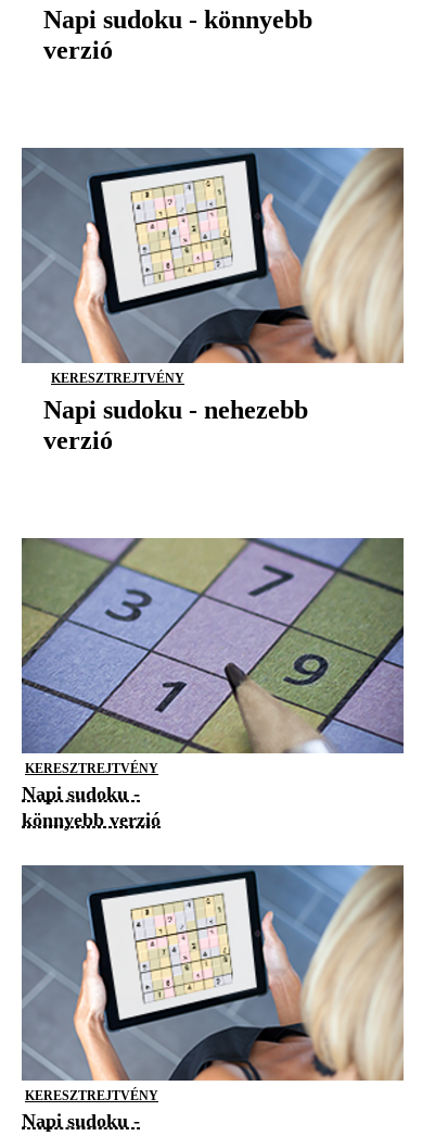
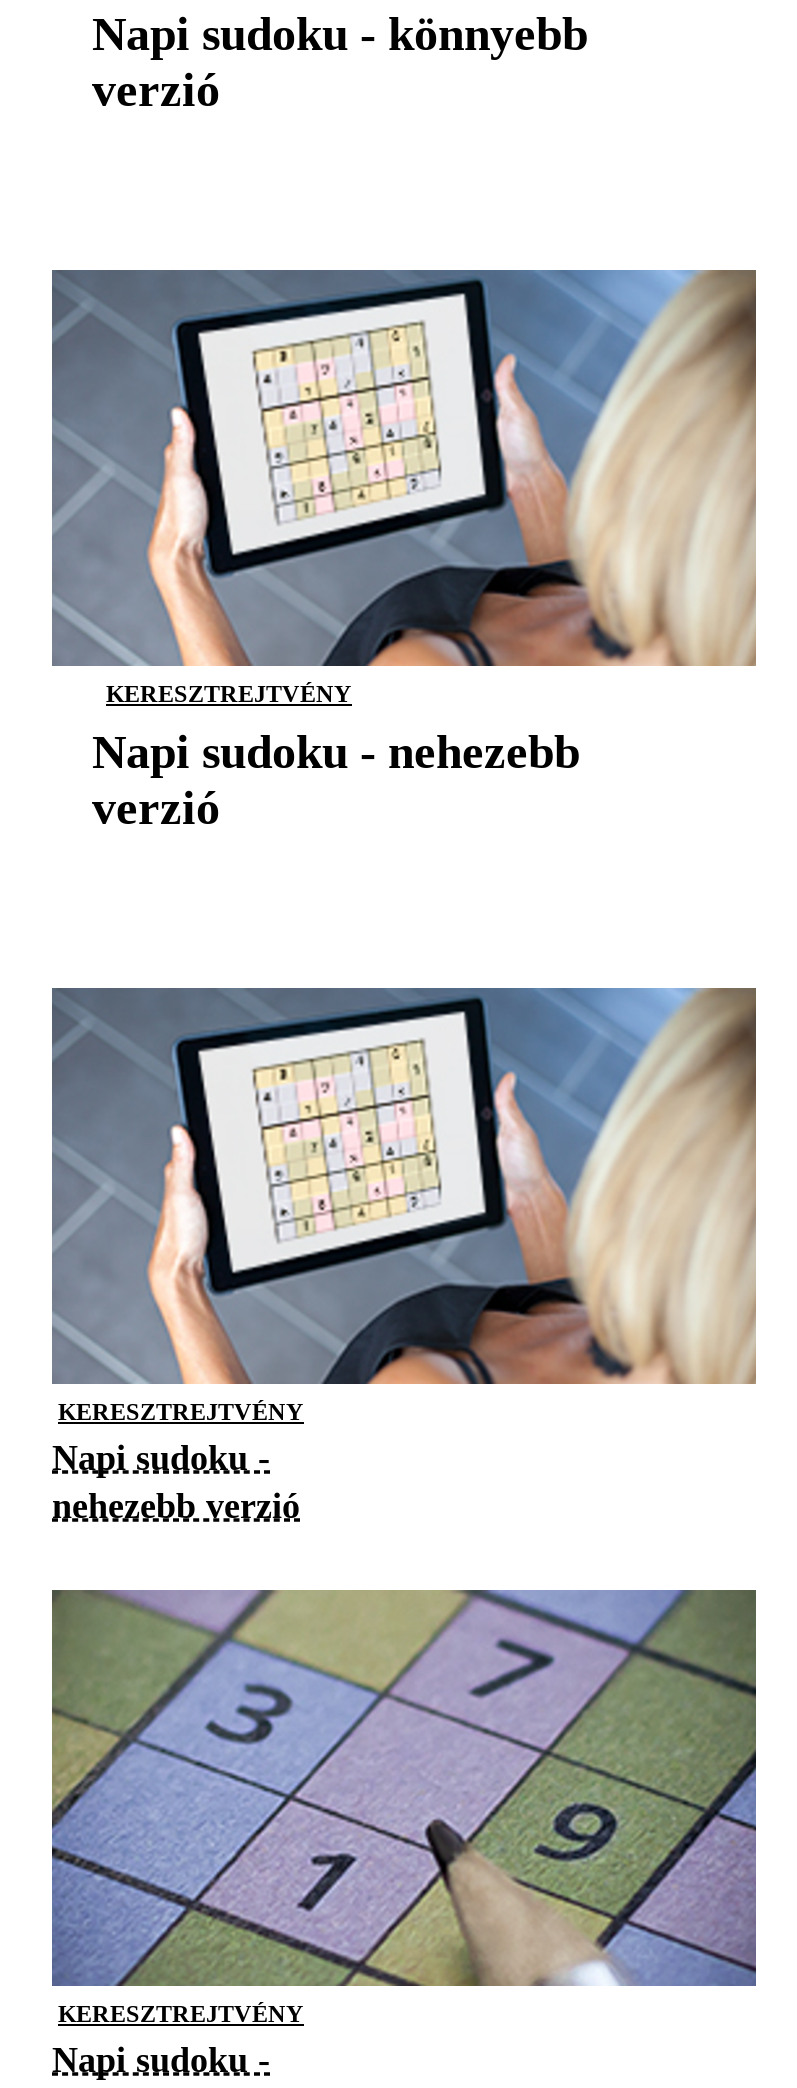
moved [22,537,405,754] -> [52,1588,758,1988]: [image]
[22,809,161,831] könnyebb verzió -> [52,1487,300,1527] nehezebb verzió
moved [22,865,404,1082] -> [52,988,756,1386]: [image]

